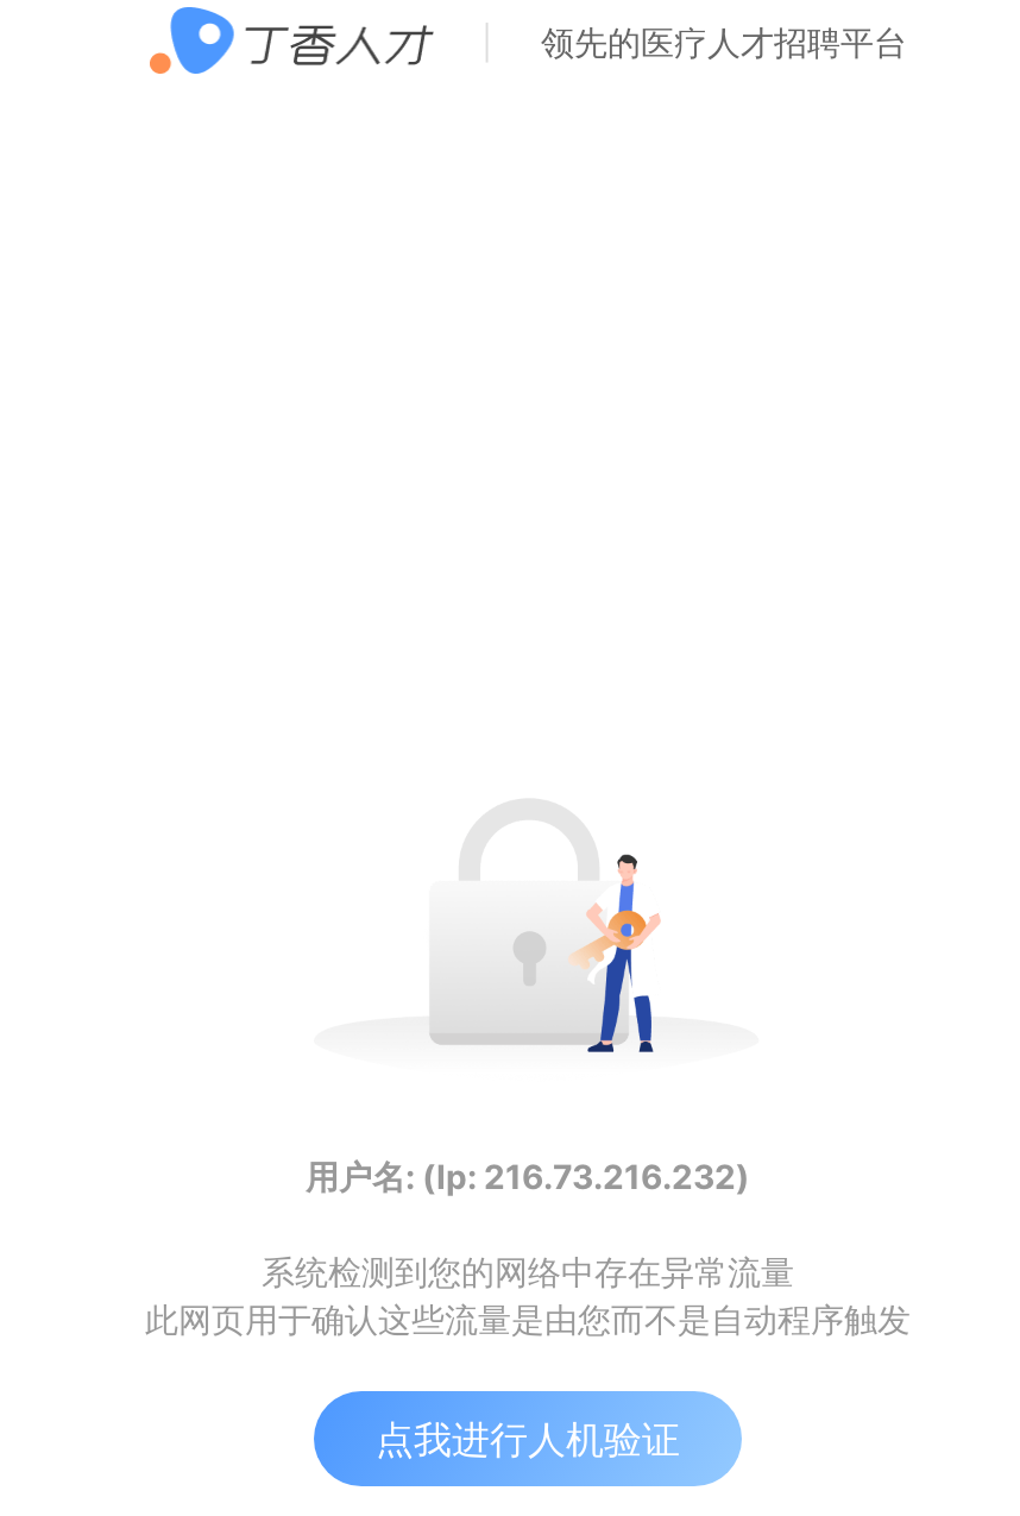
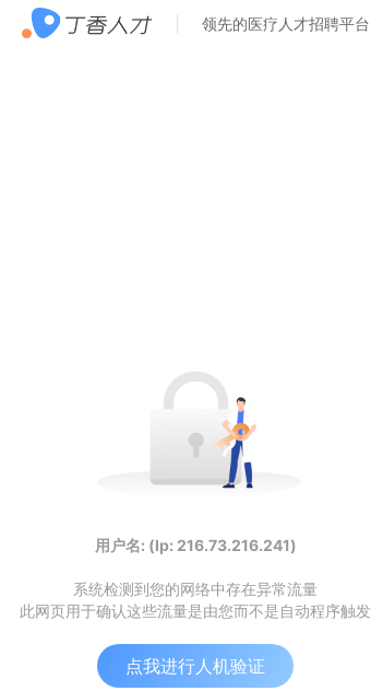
[306,1156,750,1196] 用户名: (Ip: 216.73.216.232) -> [94,536,296,554] 用户名: (Ip: 216.73.216.241)

